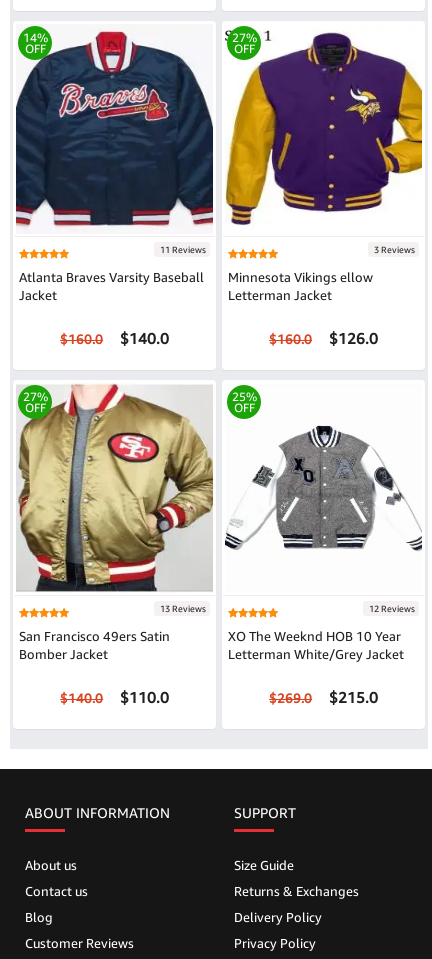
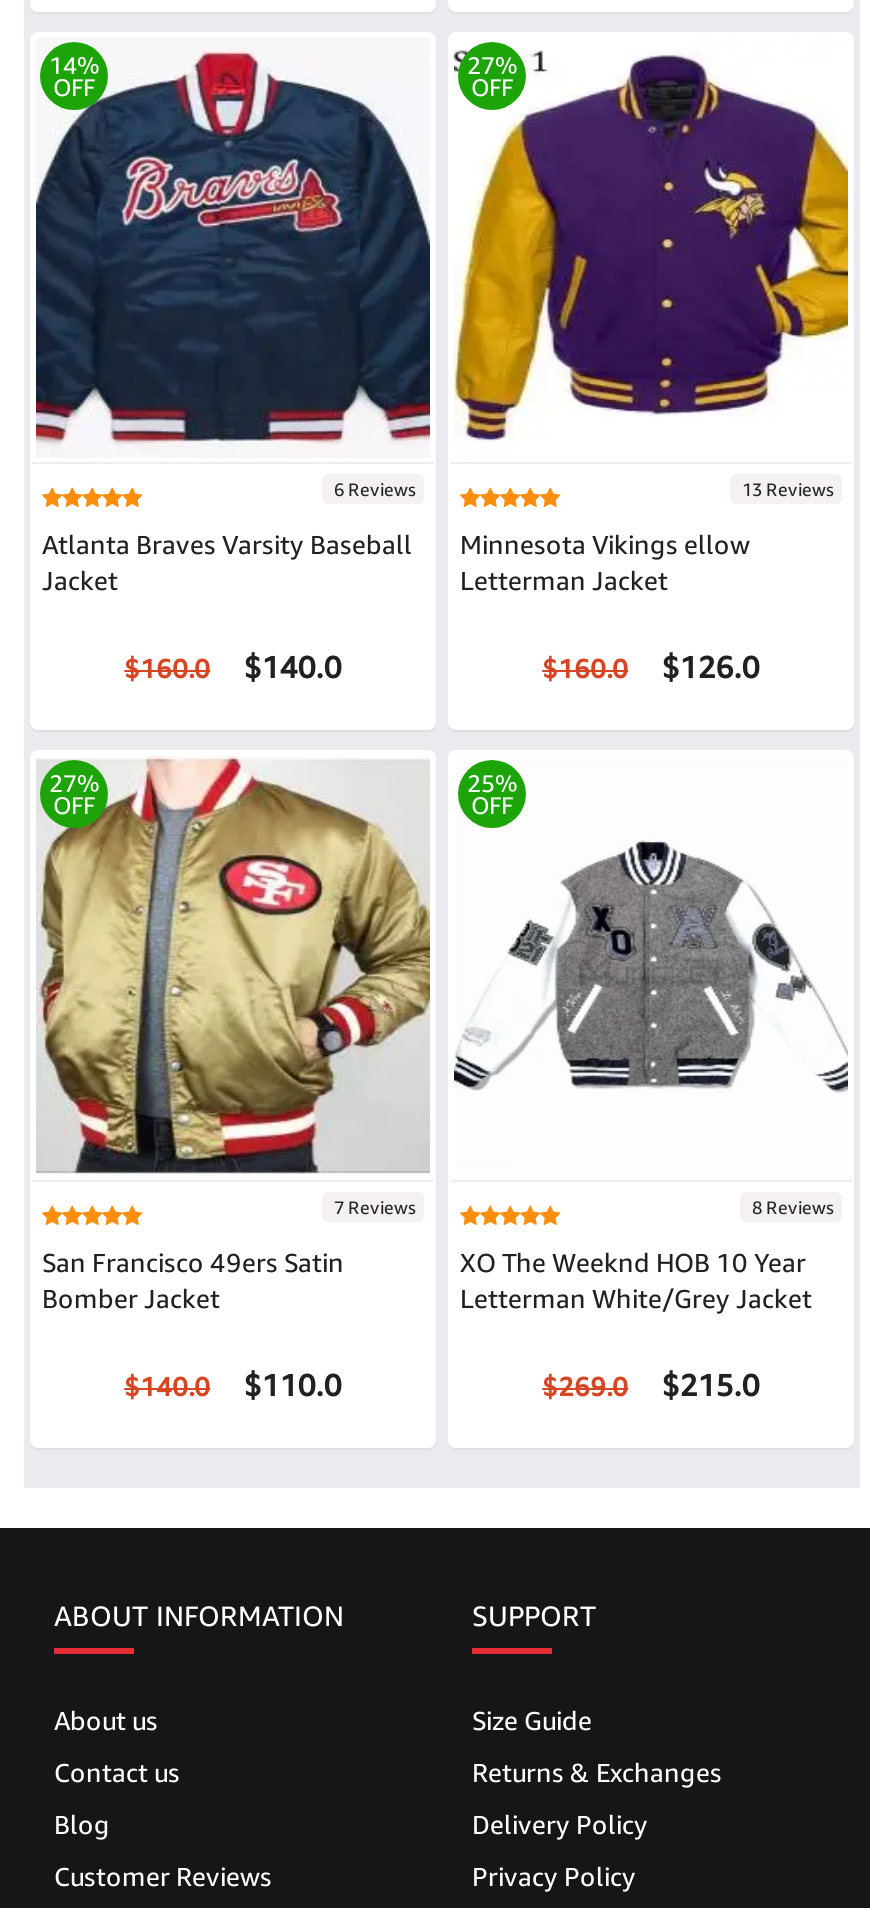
[158,244,206,255] 11 Reviews -> [330,479,416,501] 6 Reviews
[372,244,415,255] 3 Reviews -> [738,479,834,501] 13 Reviews
[158,603,206,614] 13 Reviews -> [330,1197,416,1219] 7 Reviews
[367,603,415,614] 12 Reviews -> [748,1197,834,1219] 8 Reviews

